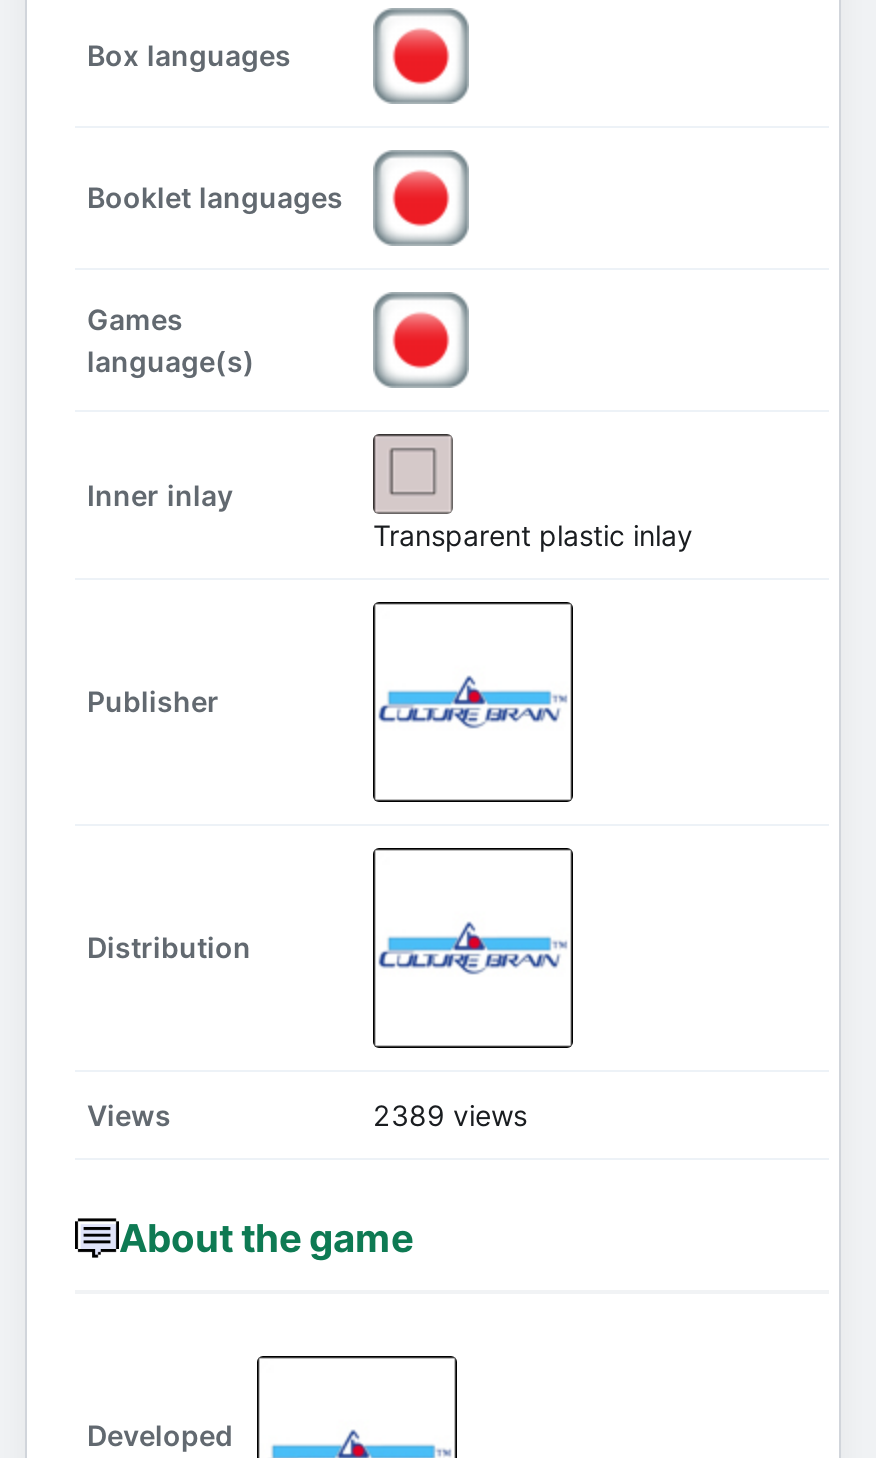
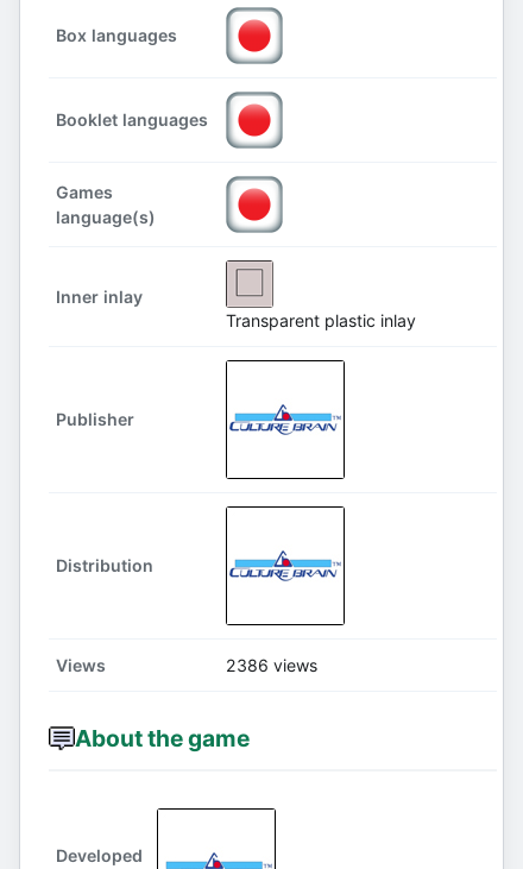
[373,1098,527,1132] 2389 views -> [226,655,317,675] 2386 views

